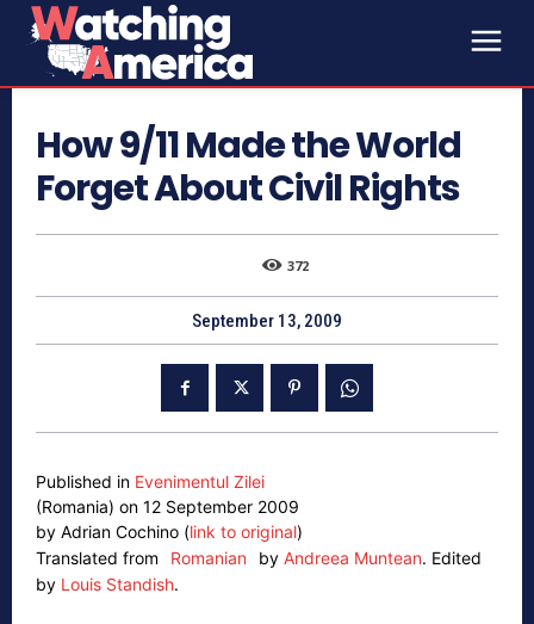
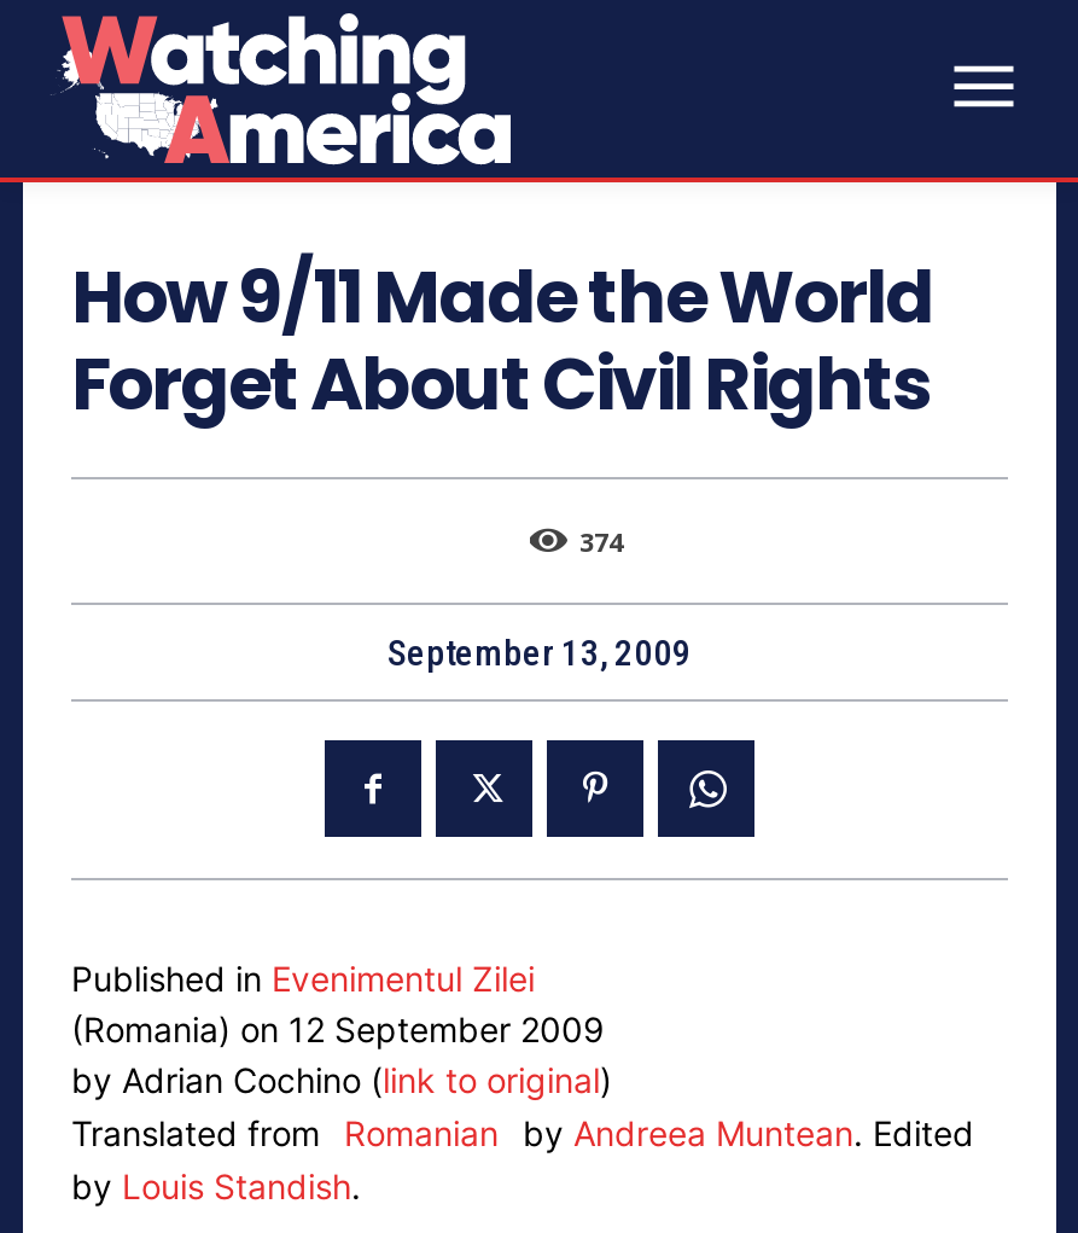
[287,256,308,274] 372 -> [579,523,623,559] 374

